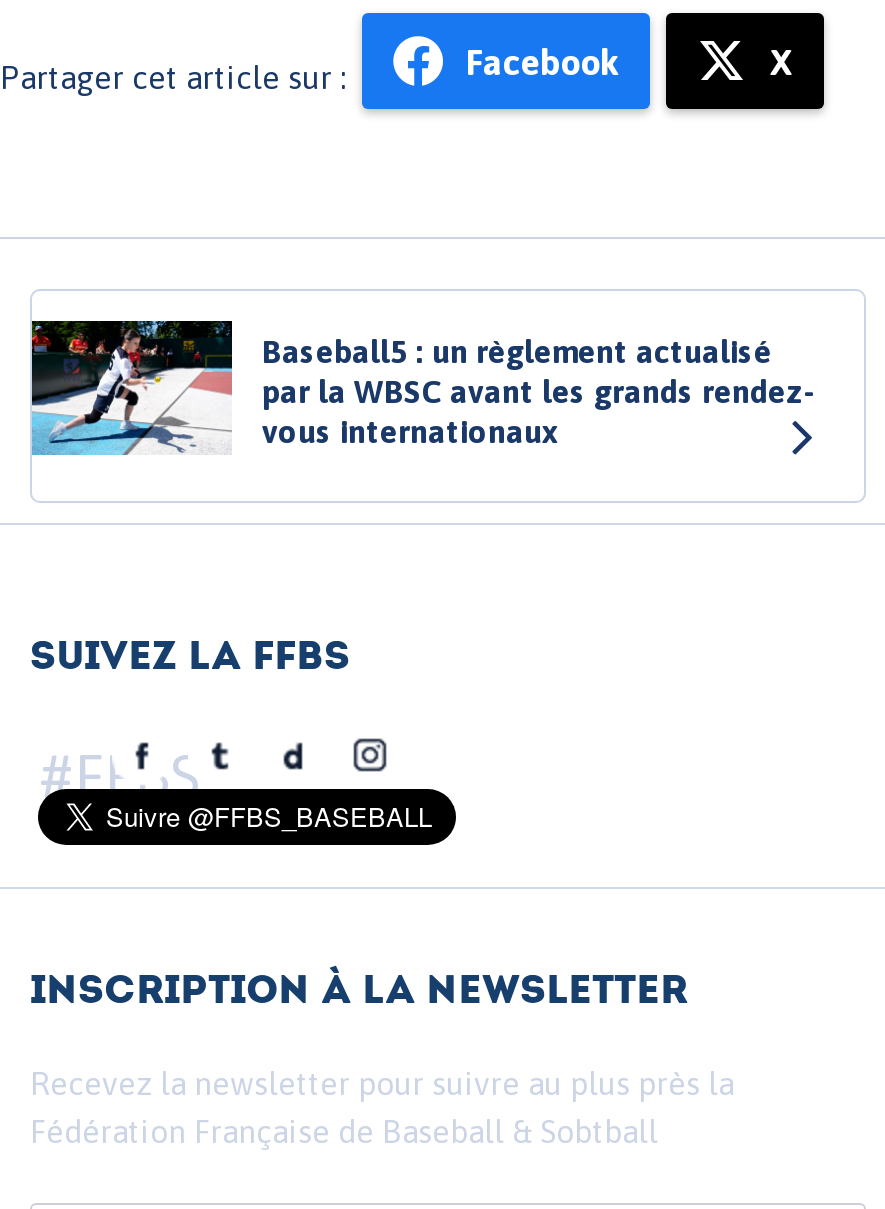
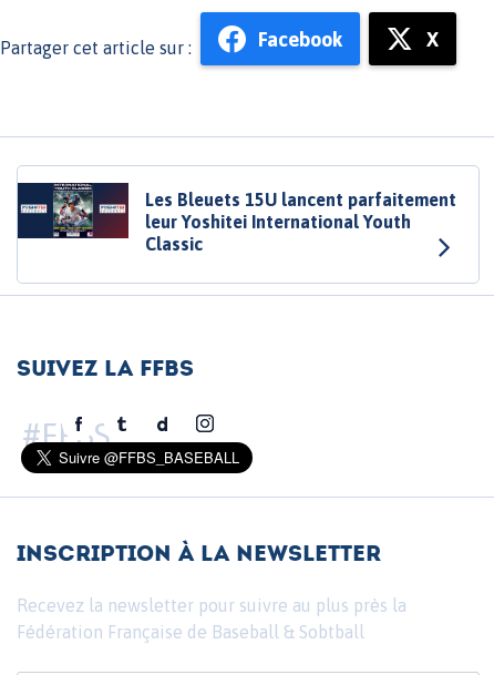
[30,321,816,457] [image] | Baseball5 : un règlement actualisé | par la WBSC avant les grands rendez- | vous internationaux -> [17,183,456,257] [image] | Les Bleuets 15U lancent parfaitement | leur Yoshitei International Youth | Classic

